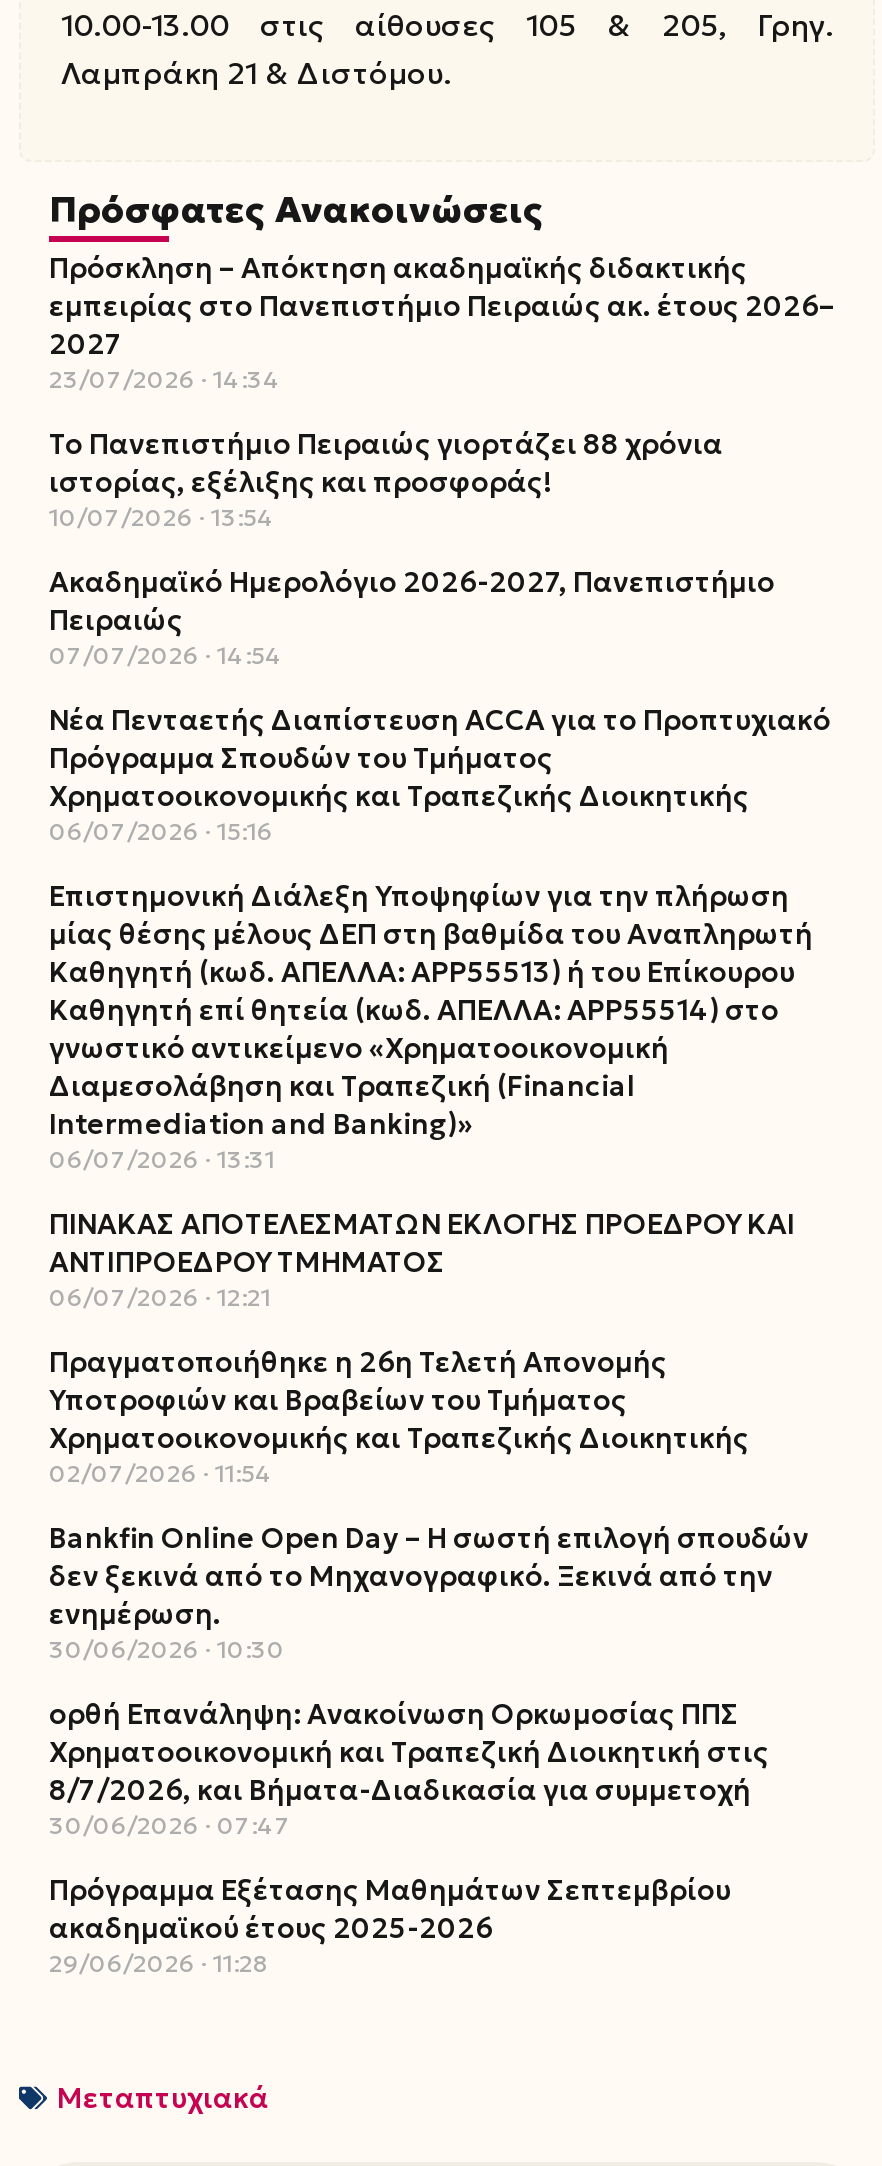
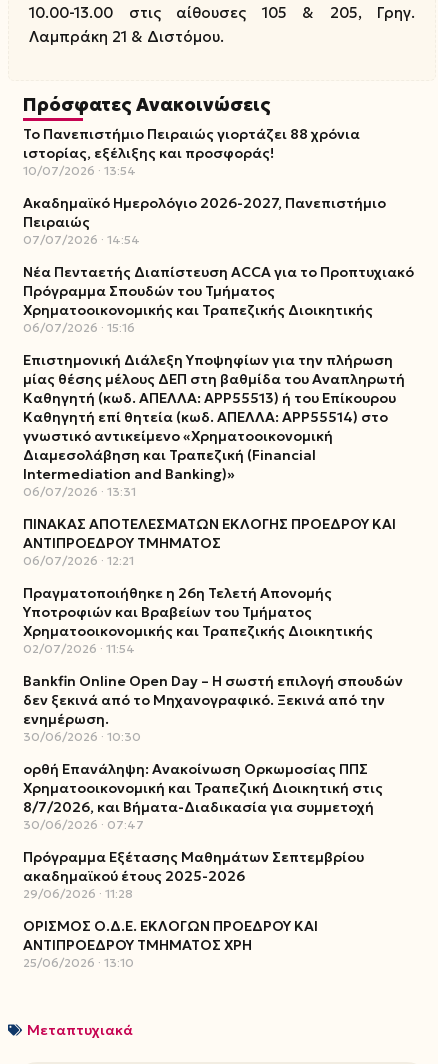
[49,250,835,394] Πρόσκληση – Απόκτηση ακαδημαϊκής διδακτικής | εμπειρίας στο Πανεπιστήμιο Πειραιώς ακ. έτους 2026– | 2027 | 23/07/2026 14:34 -> none
moved [49,426,831,1978] -> [23,125,414,901]: Το Πανεπιστήμιο Πειραιώς γιορτάζει 88 χρόνια | ιστορίας, εξέλιξης και προσφοράς! | 10/07/2026 13:54 | ... | ακαδημαϊκού έτους 2025-2026 | 29/06/2026 11:28
none -> [23,917,318,970] ΟΡΙΣΜΟΣ Ο.Δ.Ε. ΕΚΛΟΓΩΝ ΠΡΟΕΔΡΟΥ ΚΑΙ | ΑΝΤΙΠΡΟΕΔΡΟΥ ΤΜΗΜΑΤΟΣ ΧΡΗ | 25/06/2026 13:10

